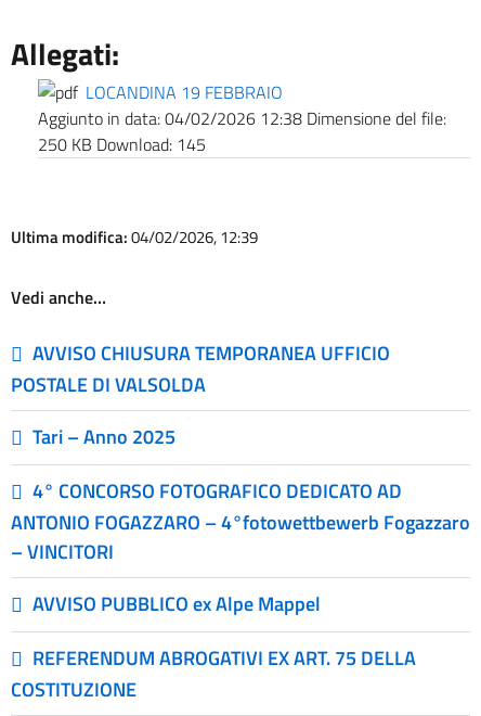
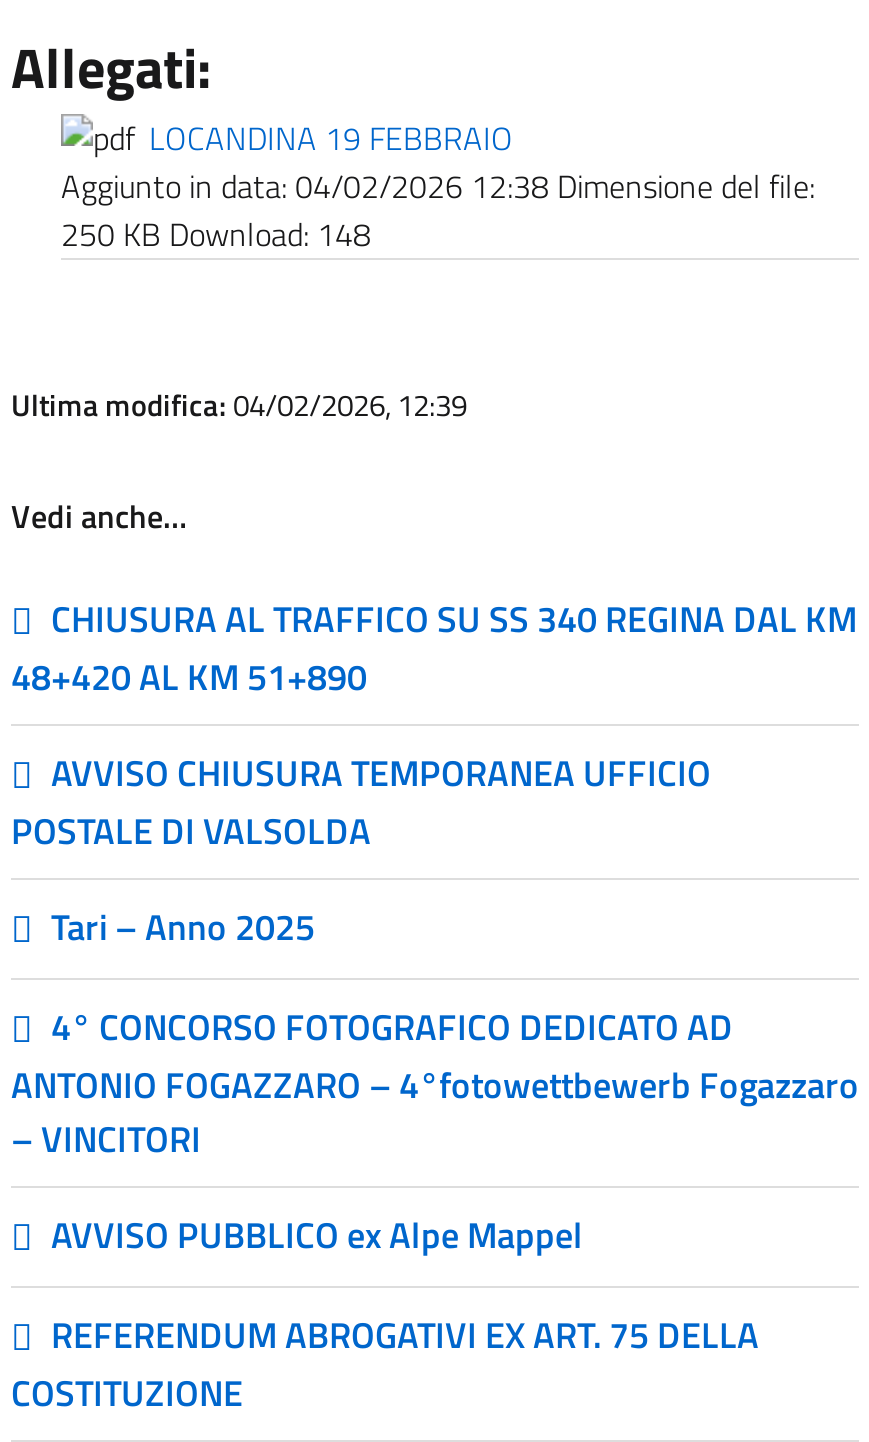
[38,131,206,157] 250 KB Download: 145 -> [61,210,371,258] 250 KB Download: 148
none -> [11,592,857,704] CHIUSURA AL TRAFFICO SU SS 340 REGINA DAL KM | 48+420 AL KM 51+890

